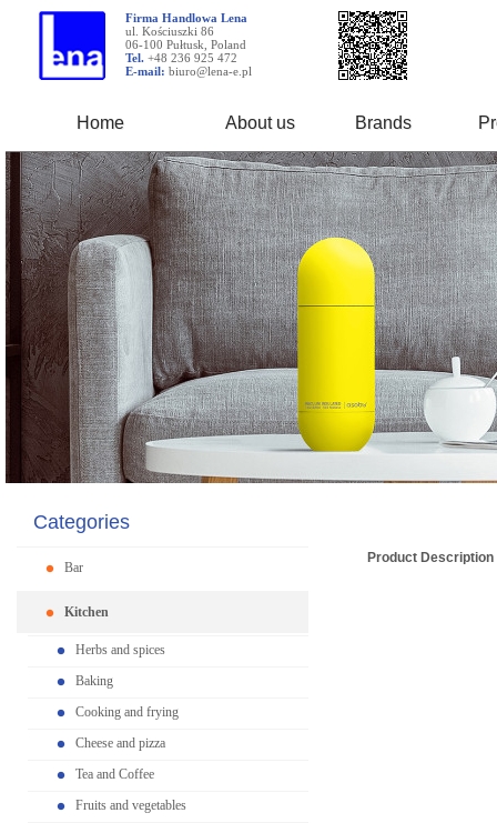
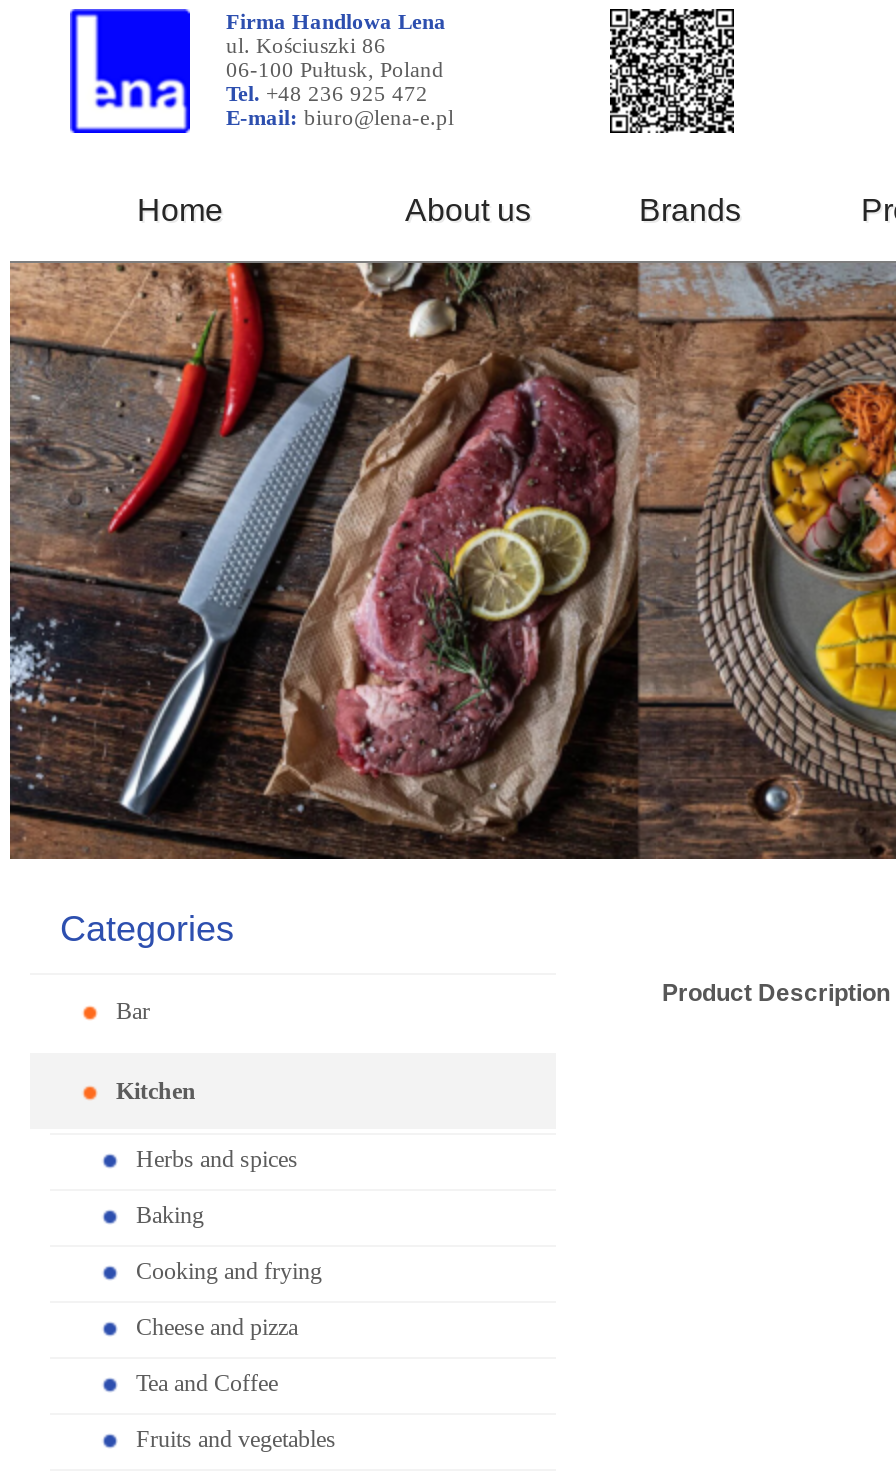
[4,151,494,484] [image] -> [8,261,890,861] [image]

